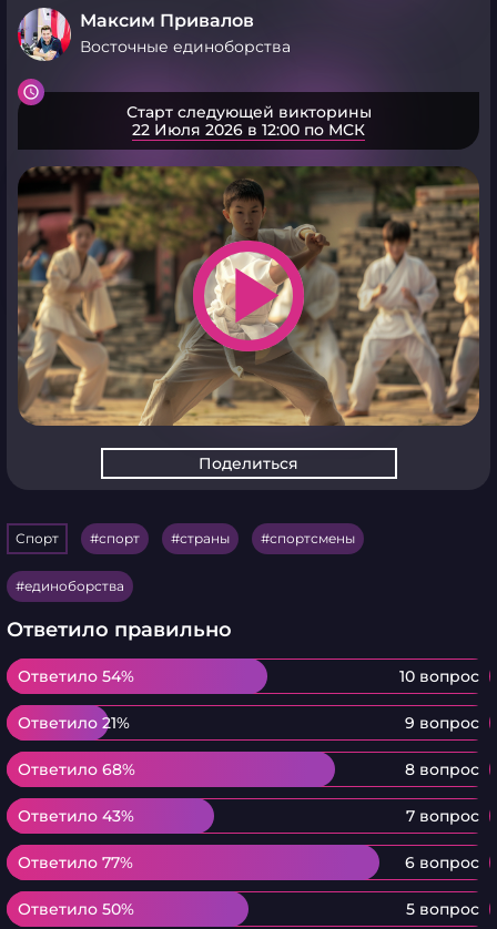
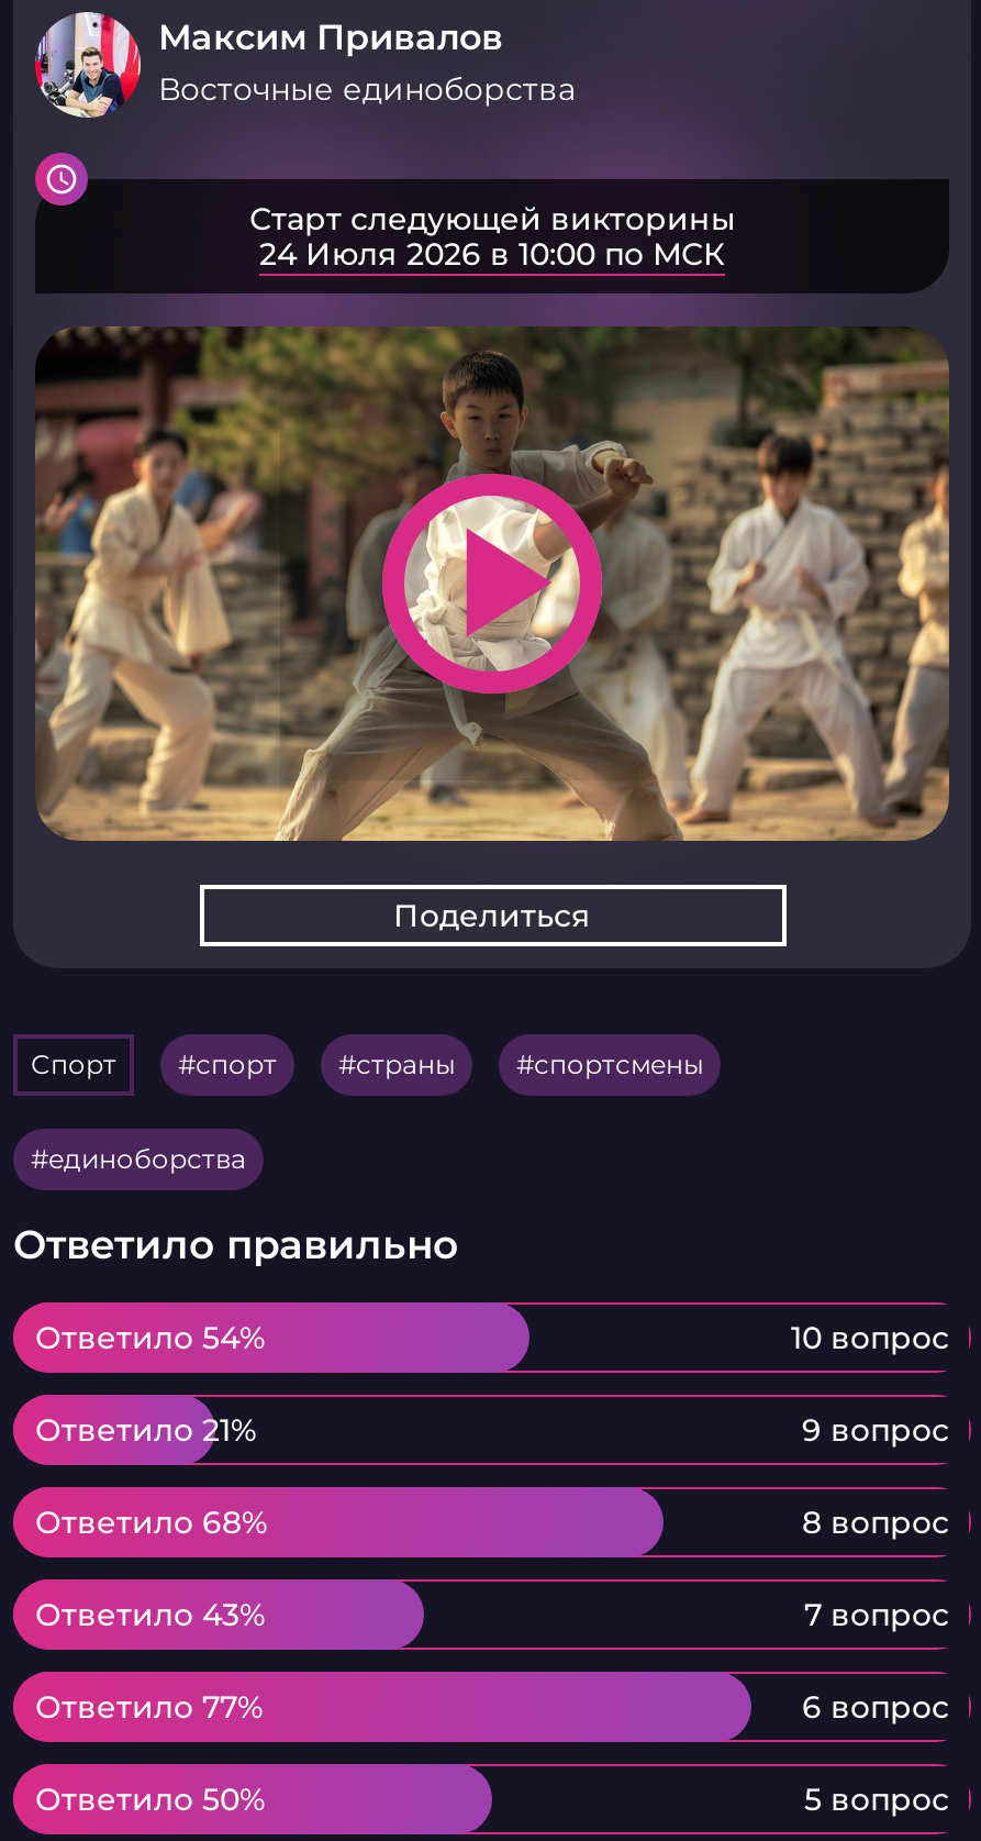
[132,120,365,140] 22 Июля 2026 в 12:00 по МСК -> [259,234,725,274] 24 Июля 2026 в 10:00 по МСК

